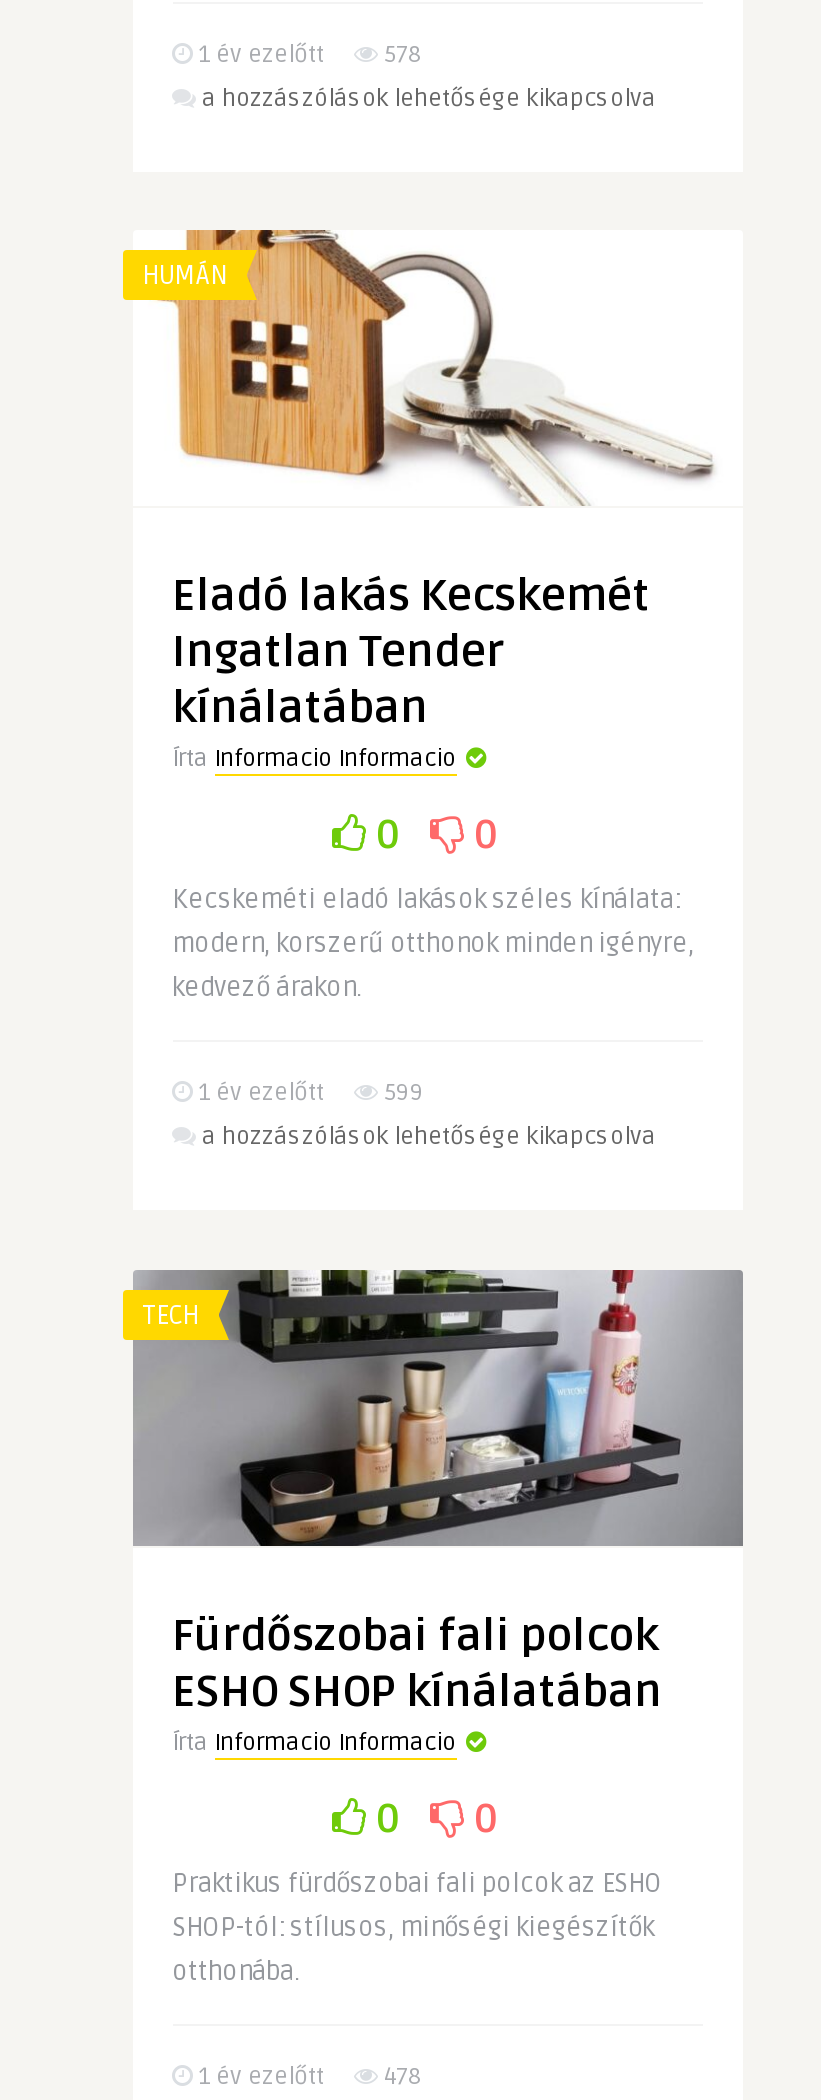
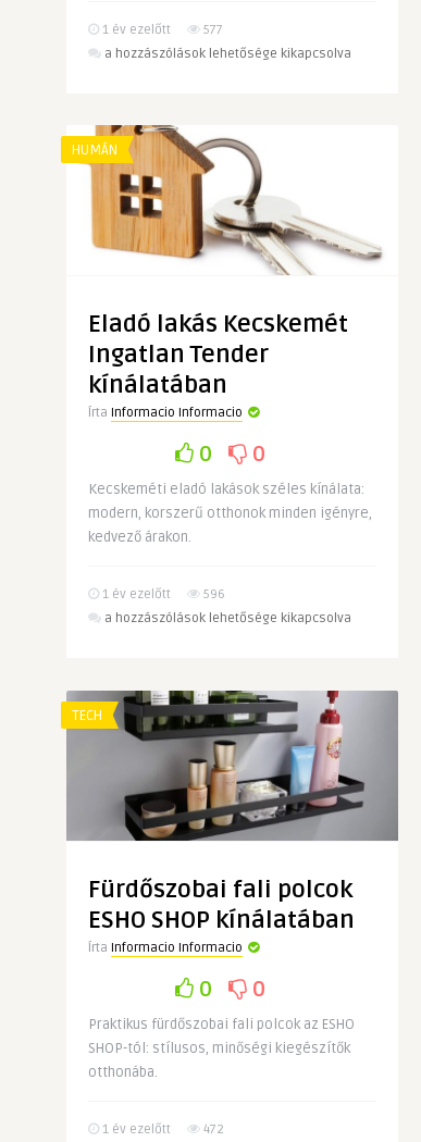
[192,39,422,69] 1 év ezelőtt 578 -> [98,21,222,38] 1 év ezelőtt 577
[192,1077,424,1107] 1 év ezelőtt 599 -> [98,586,225,602] 1 év ezelőtt 596
[192,2061,422,2091] 1 év ezelőtt 478 -> [98,1121,224,1137] 1 év ezelőtt 472

